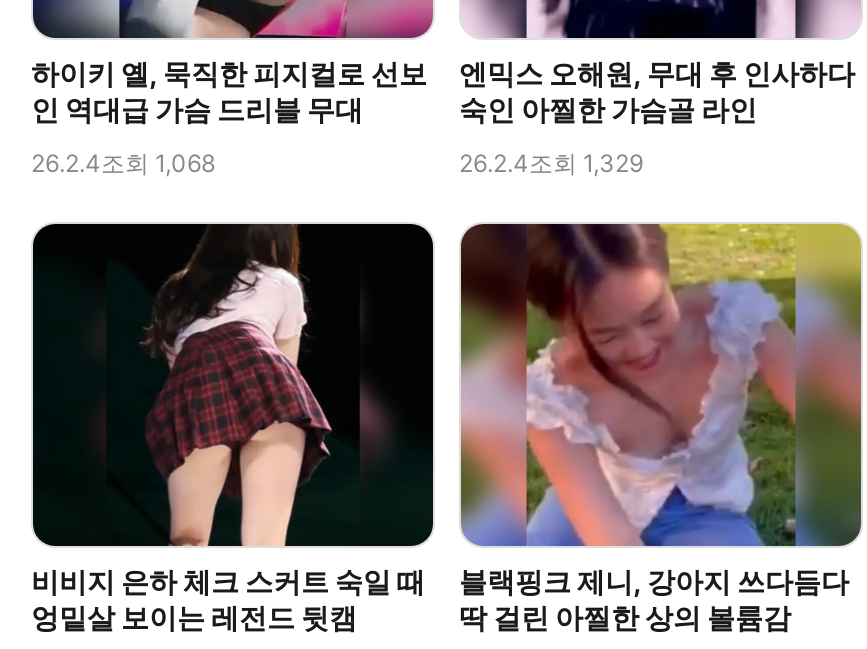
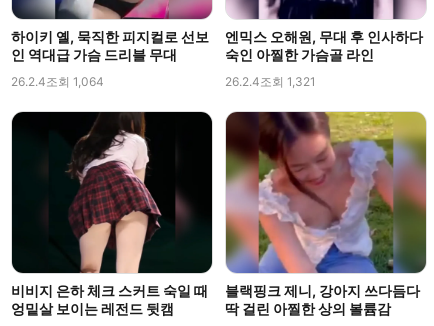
[31,148,215,178] 26.2.4조회 1,068 -> [11,74,104,89] 26.2.4조회 1,064
[459,148,643,178] 26.2.4조회 1,329 -> [225,74,316,89] 26.2.4조회 1,321

